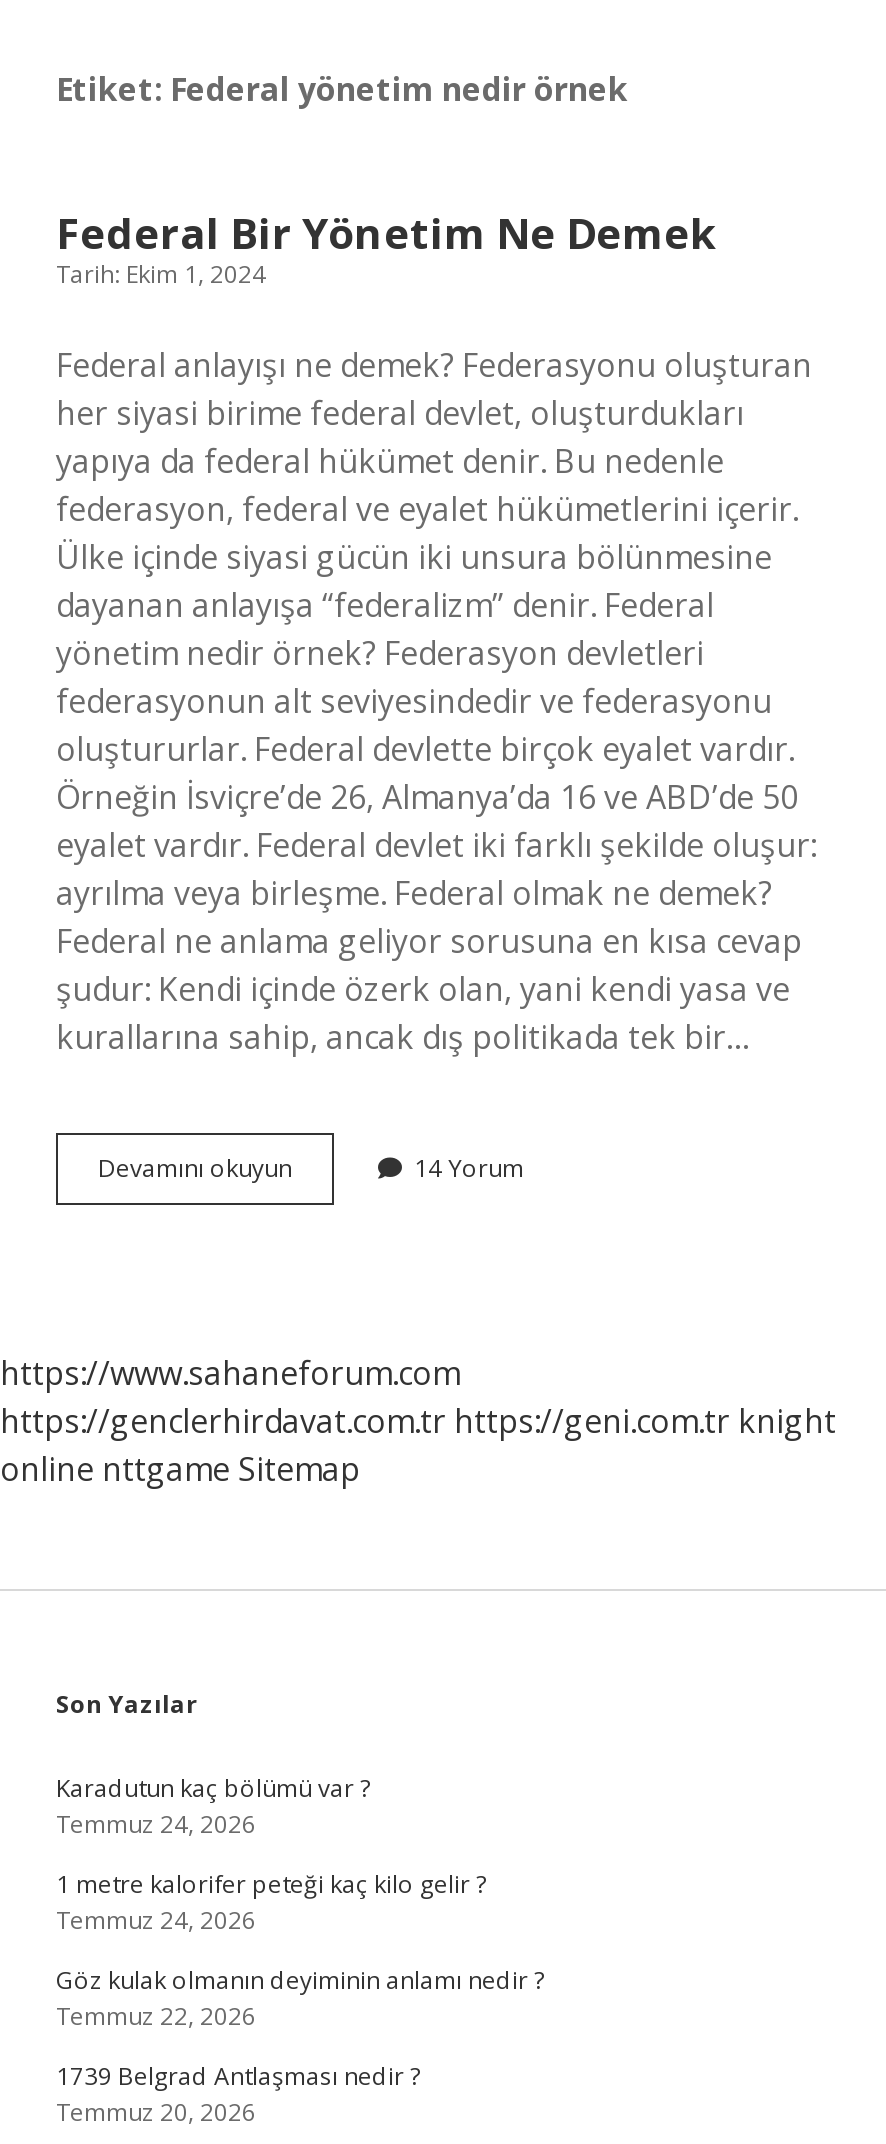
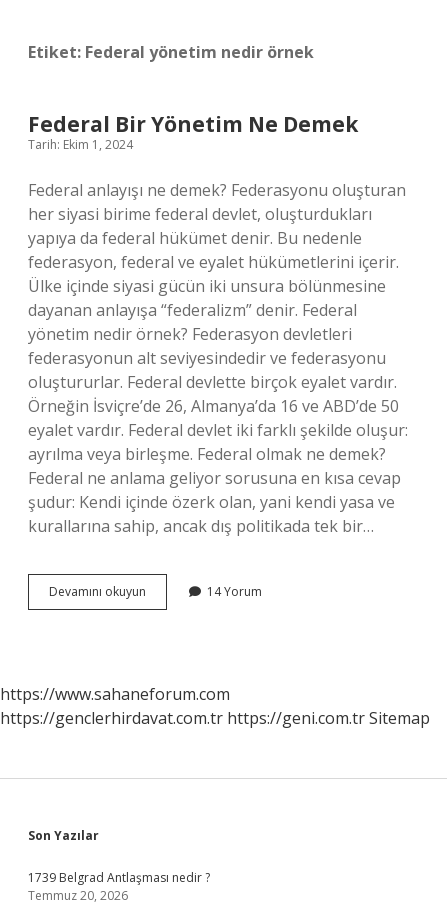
[0,1399,836,1491] https://genclerhirdavat.com.tr https://geni.com.tr knight | online nttgame Sitemap -> [0,707,430,729] https://genclerhirdavat.com.tr https://geni.com.tr Sitemap
[56,1771,544,2033] Karadutun kaç bölümü var ? | Temmuz 24, 2026 | 1 metre kalorifer peteği kaç kilo gelir ? | Temmuz 24, 2026 | Göz kulak olmanın deyiminin anlamı nedir ? | Temmuz 22, 2026 -> none

